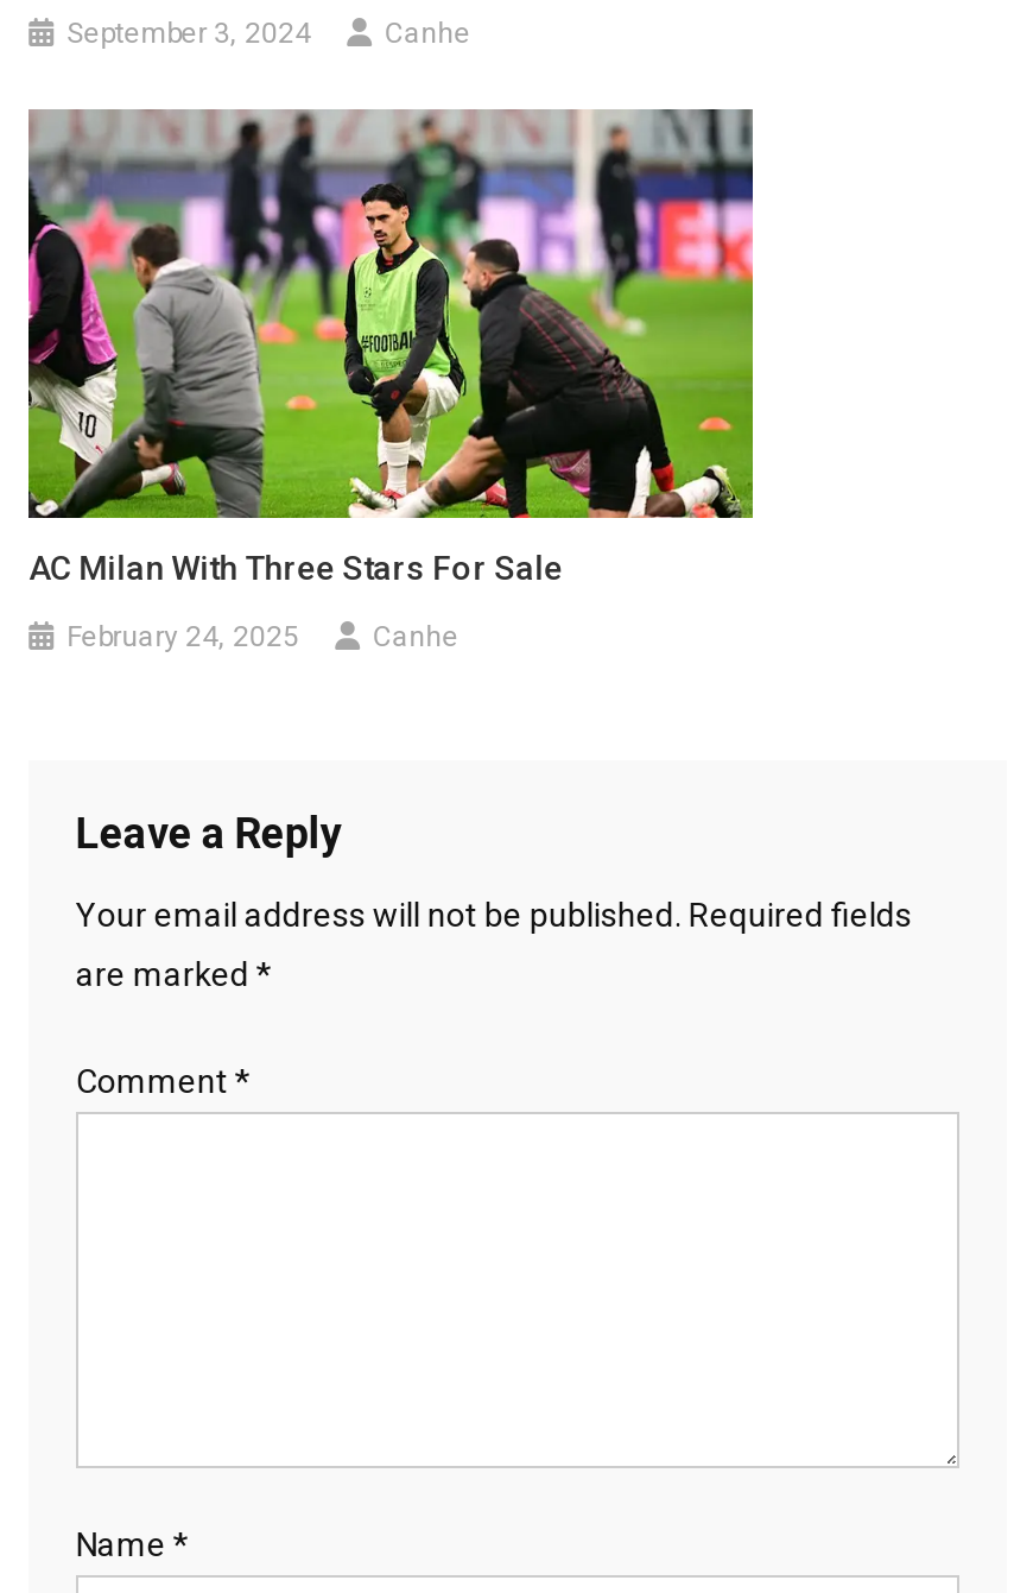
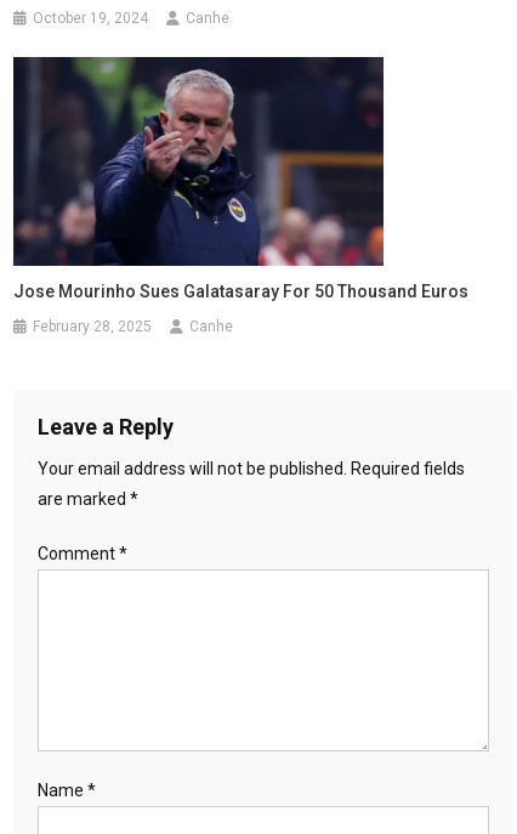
[67,17,311,50] September 3, 2024 -> [33,10,148,27] October 19, 2024
[26,107,755,586] [image] | AC Milan With Three Stars For Sale -> [12,56,469,301] [image] | Jose Mourinho Sues Galatasaray For 50 Thousand Euros
[67,619,299,652] February 24, 2025 -> [33,318,152,335] February 28, 2025

